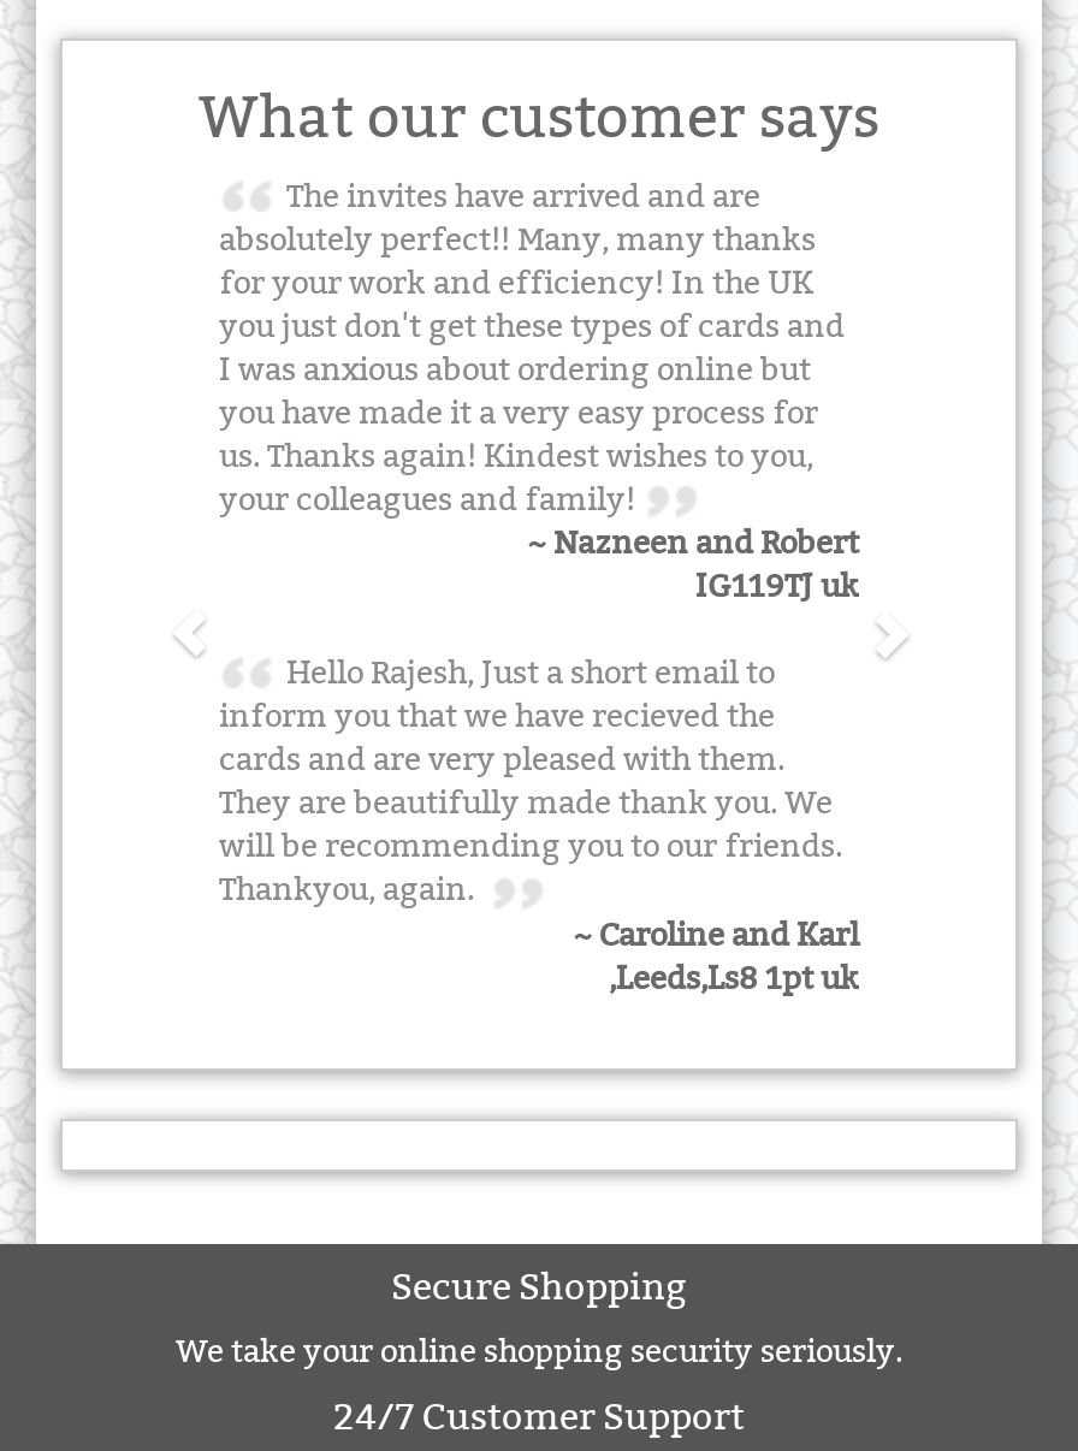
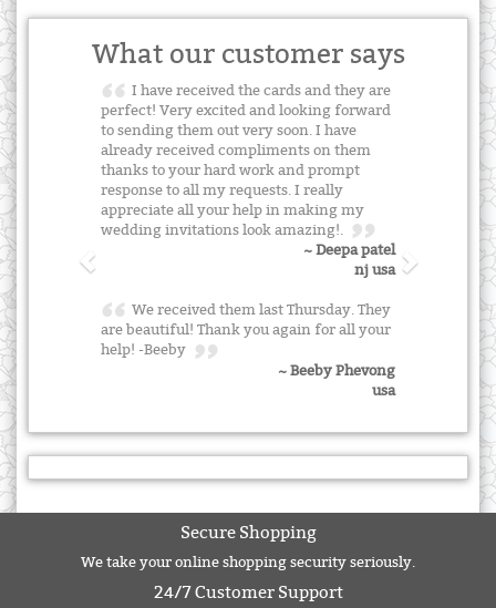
[219,177,859,607] The invites have arrived and are | absolutely perfect!! Many, many thanks | for your work and efficiency! In the UK | you just don't get these types of cards and | I was anxious about ordering online but | you have made it a very easy process for | us. Thanks again! Kindest wishes to you, | your colleagues and family! | ~ Nazneen and Robert | IG119TJ uk -> [101,82,395,279] I have received the cards and they are | perfect! Very excited and looking forward | to sending them out very soon. I have | already received compliments on them | thanks to your hard work and prompt | response to all my requests. I really | appreciate all your help in making my | wedding invitations look amazing!. | ~ Deepa patel | nj usa
[219,655,859,998] Hello Rajesh, Just a short email to | inform you that we have recieved the | cards and are very pleased with them. | They are beautifully made thank you. We | will be recommending you to our friends. | Thankyou, again. | ~ Caroline and Karl | ,Leeds,Ls8 1pt uk -> [101,301,395,399] We received them last Thursday. They | are beautiful! Thank you again for all your | help! -Beeby | ~ Beeby Phevong | usa

